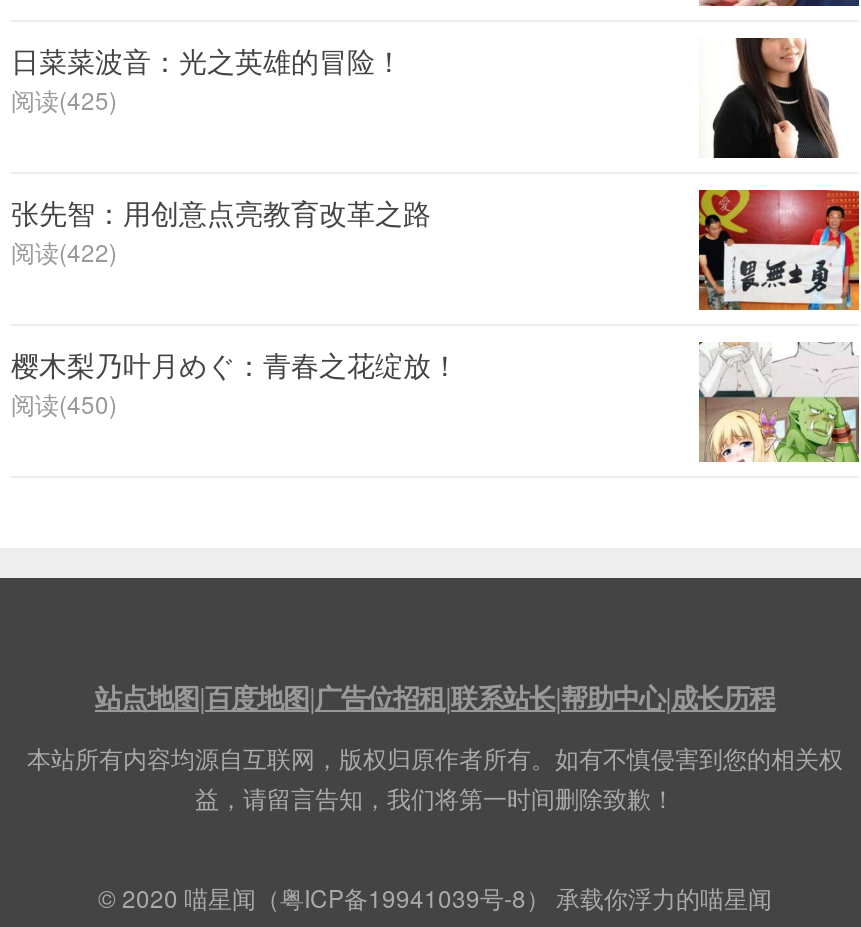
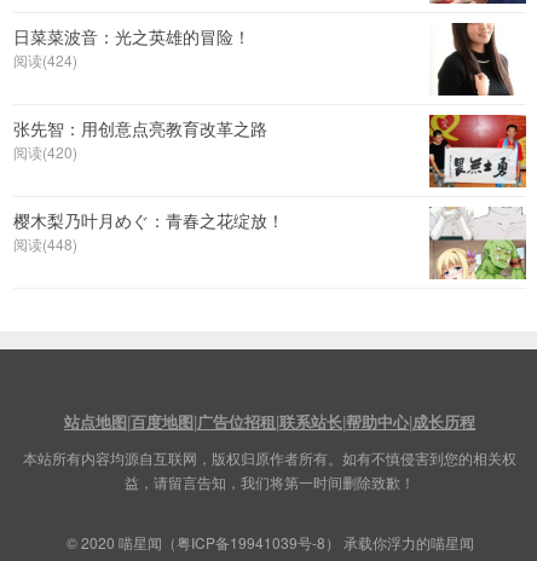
[11,82,117,116] 阅读(425) -> [13,50,77,70] 阅读(424)
[11,234,117,268] 阅读(422) -> [13,141,77,162] 阅读(420)
[11,386,117,420] 阅读(450) -> [13,233,77,254] 阅读(448)

